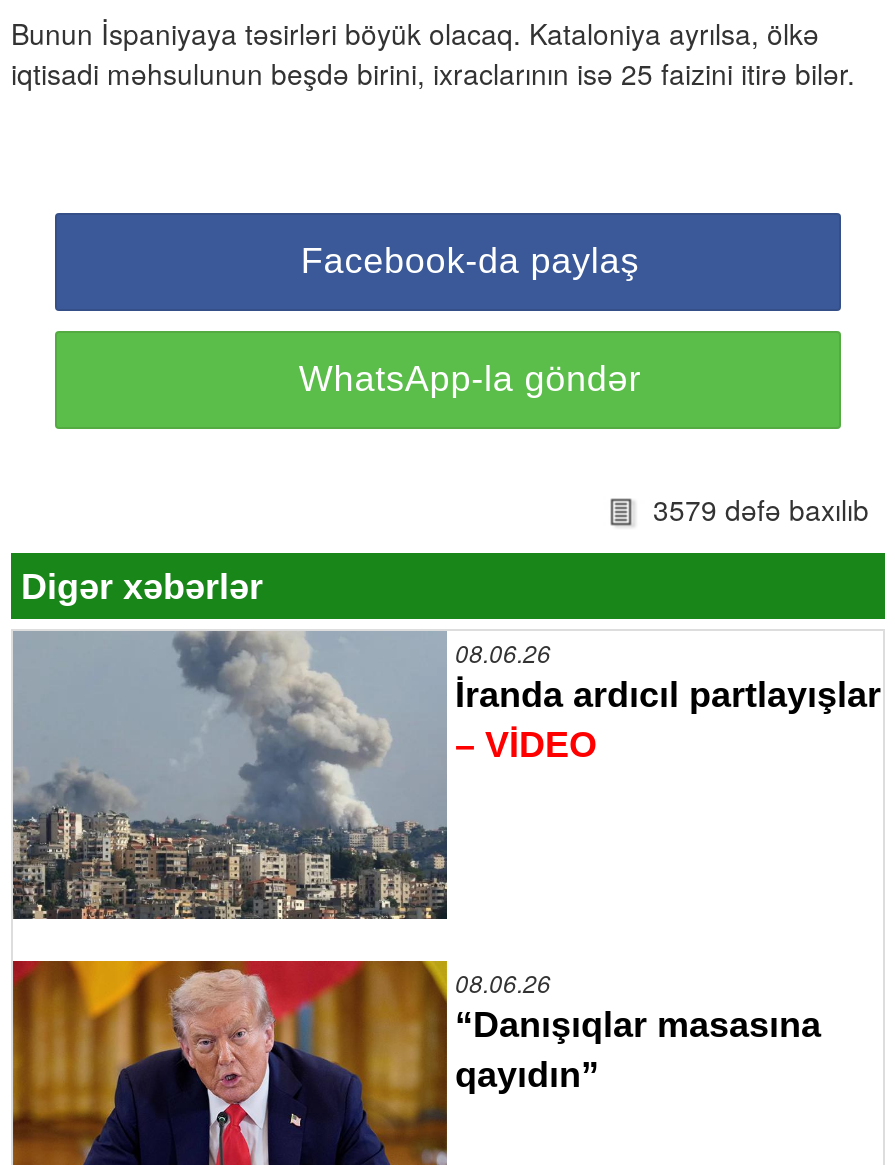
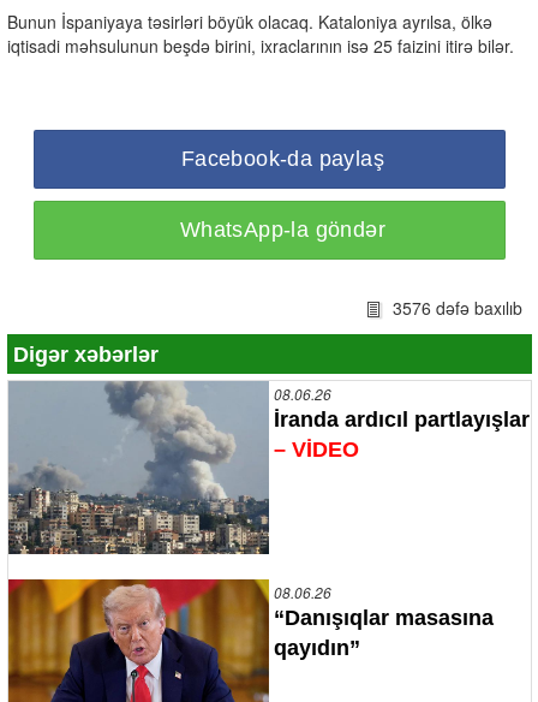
[645,489,885,529] 3579 dəfə baxılıb -> [388,296,532,320] 3576 dəfə baxılıb

